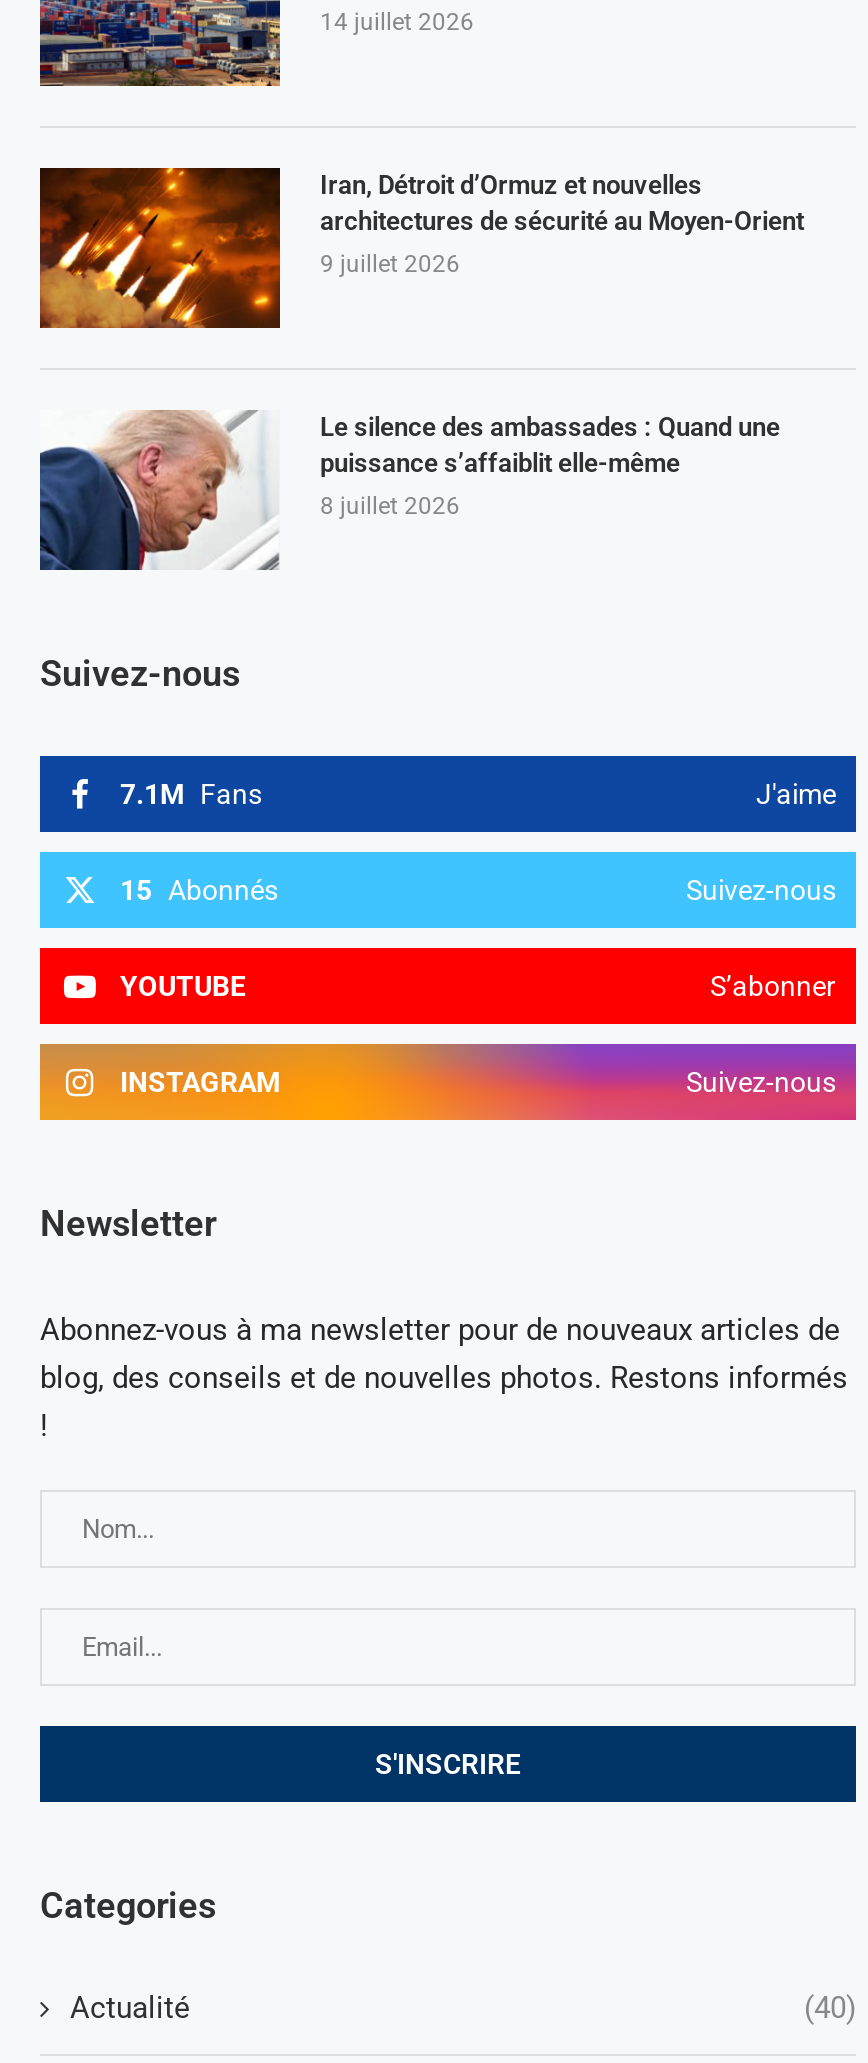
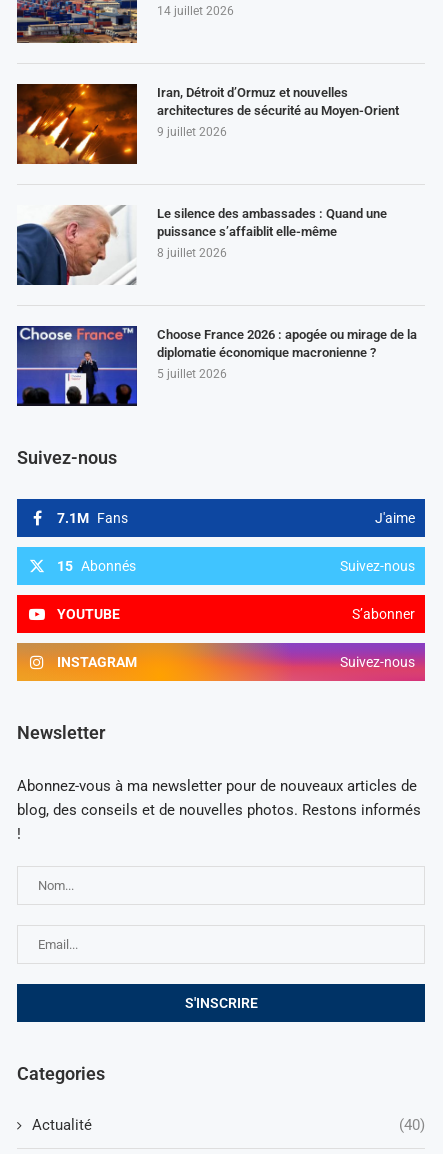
none -> [16,325,417,407] [image] | Choose France 2026 : apogée ou mirage de la | diplomatie économique macronienne ? | 5 juillet 2026

